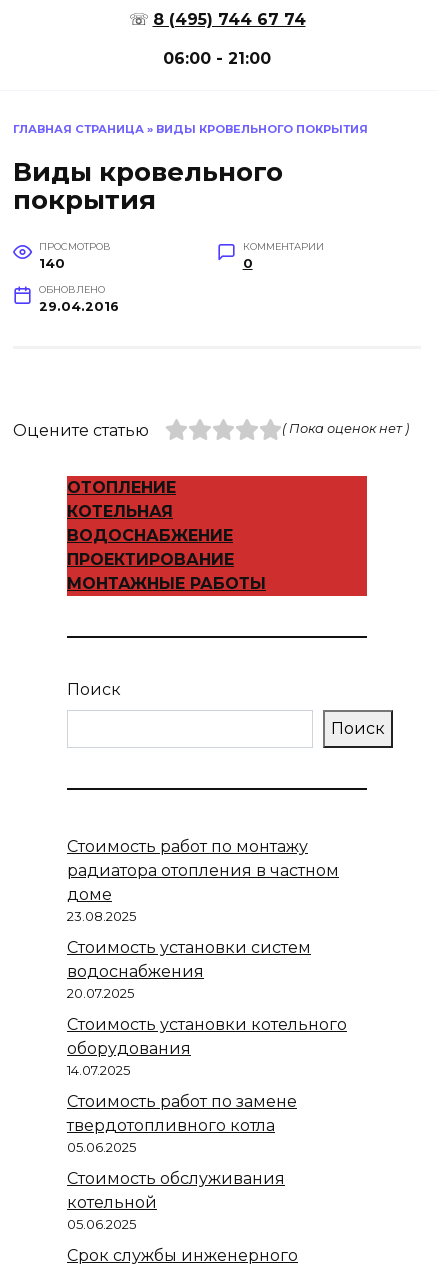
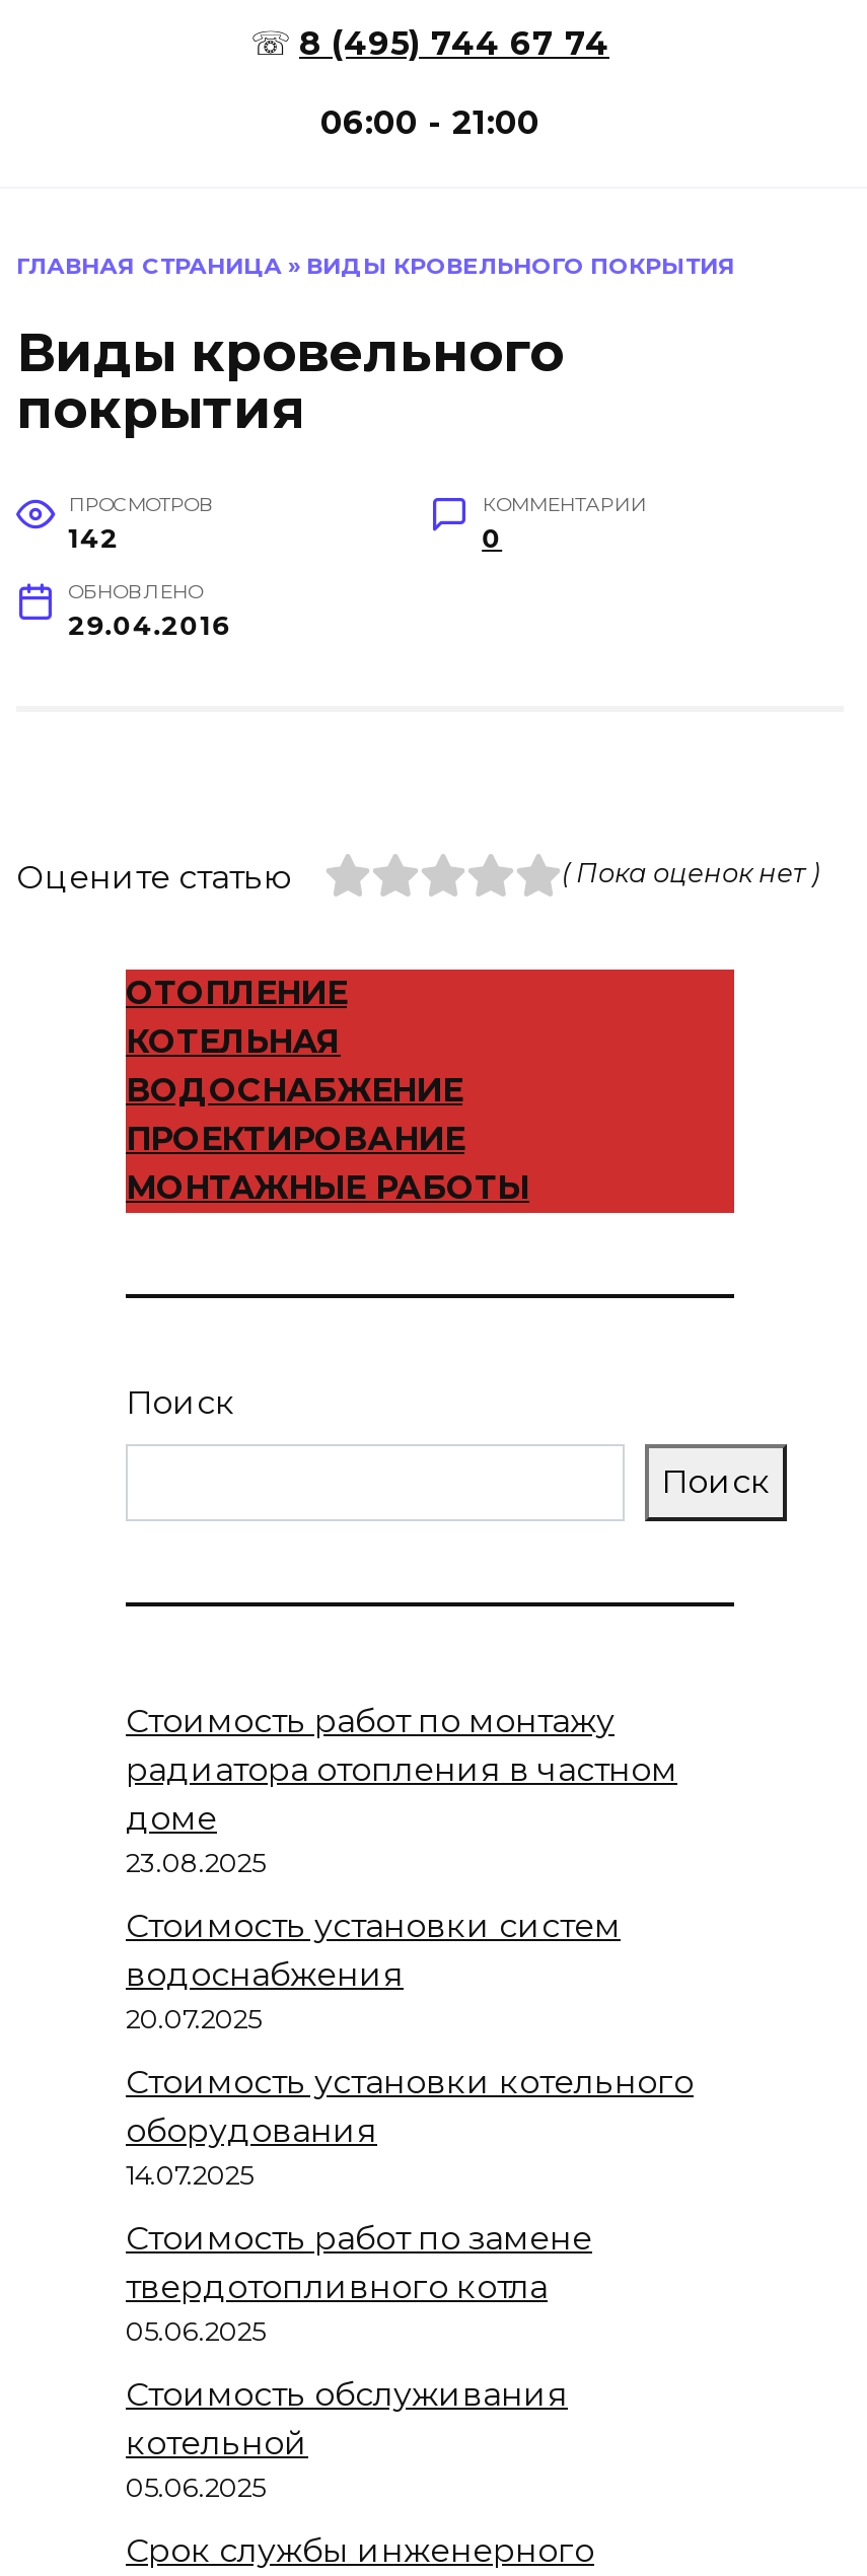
[39,256,65,271] 140 -> [68,523,119,553] 142

